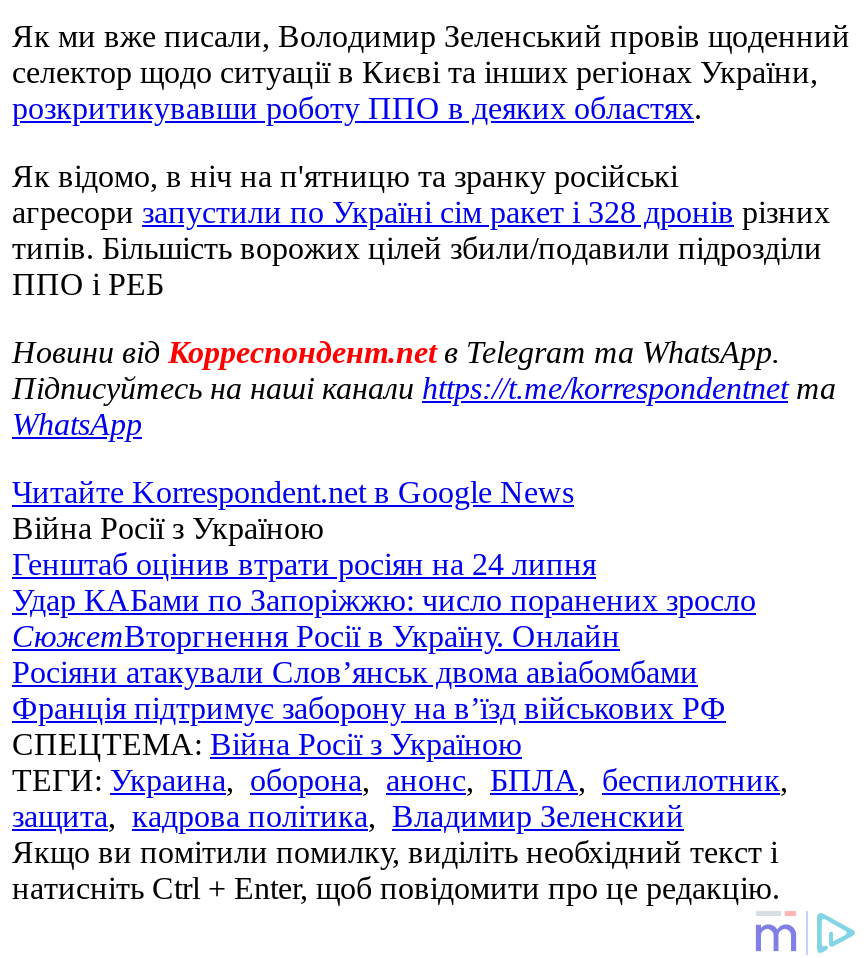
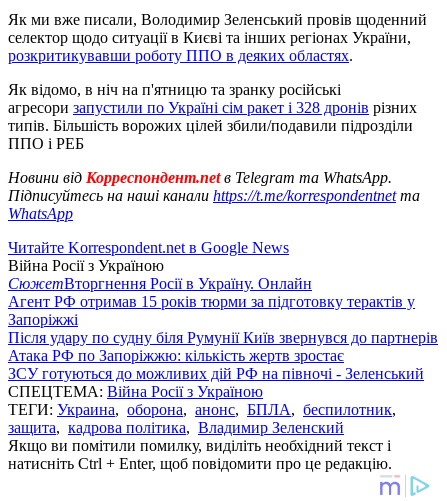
[12,546,756,616] Генштаб оцінив втрати росіян на 24 липня | Удар КАБами по Запоріжжю: число поранених зросло -> none
moved [12,618,620,652] -> [8,275,312,292]: СюжетВторгнення Росії в Україну. Онлайн
[12,654,726,724] Росіяни атакували Слов’янськ двома авіабомбами | Франція підтримує заборону на в’їзд військових РФ -> [8,293,438,382] Агент РФ отримав 15 років тюрми за підготовку терактів у | Запоріжжі | Після удару по судну біля Румунії Київ звернувся до партнерів | Атака РФ по Запоріжжю: кількість жертв зростає | ЗСУ готуються до можливих дій РФ на півночі - Зеленський

